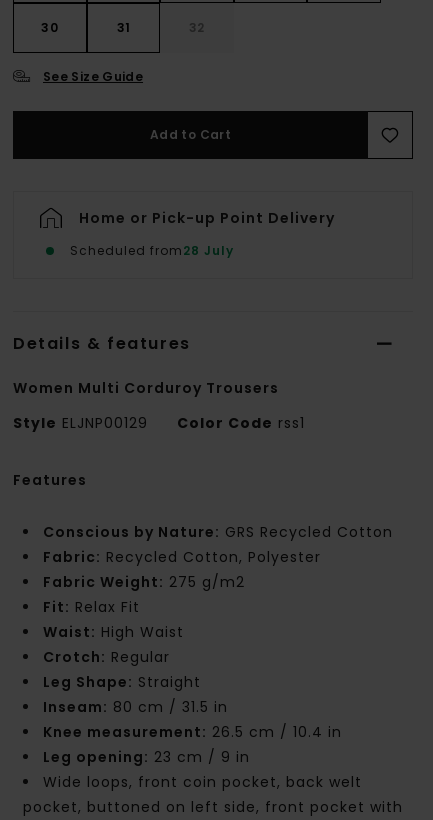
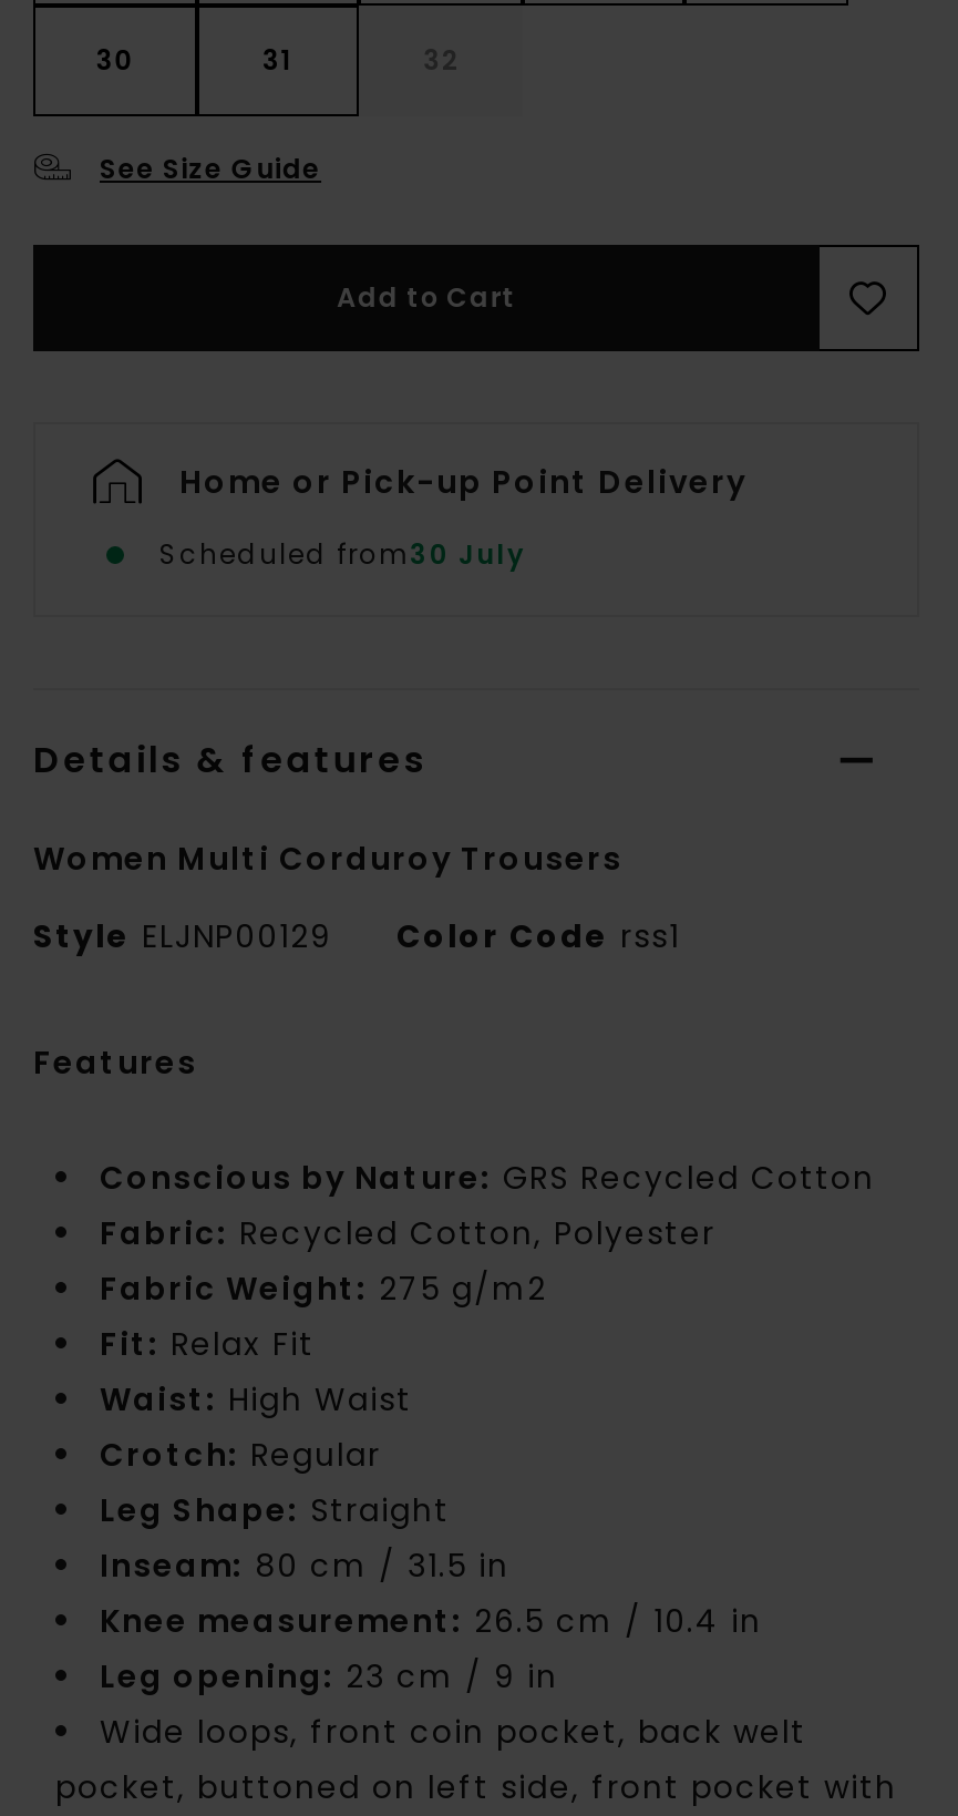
[70,242,234,259] Scheduled from28 July -> [159,536,525,574] Scheduled from30 July

